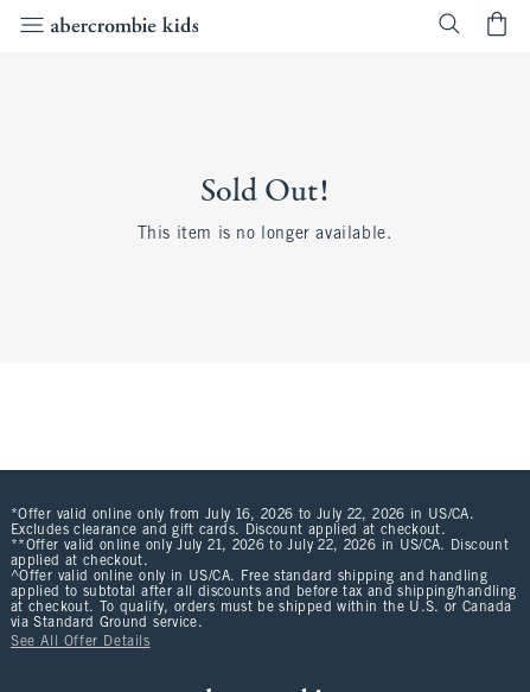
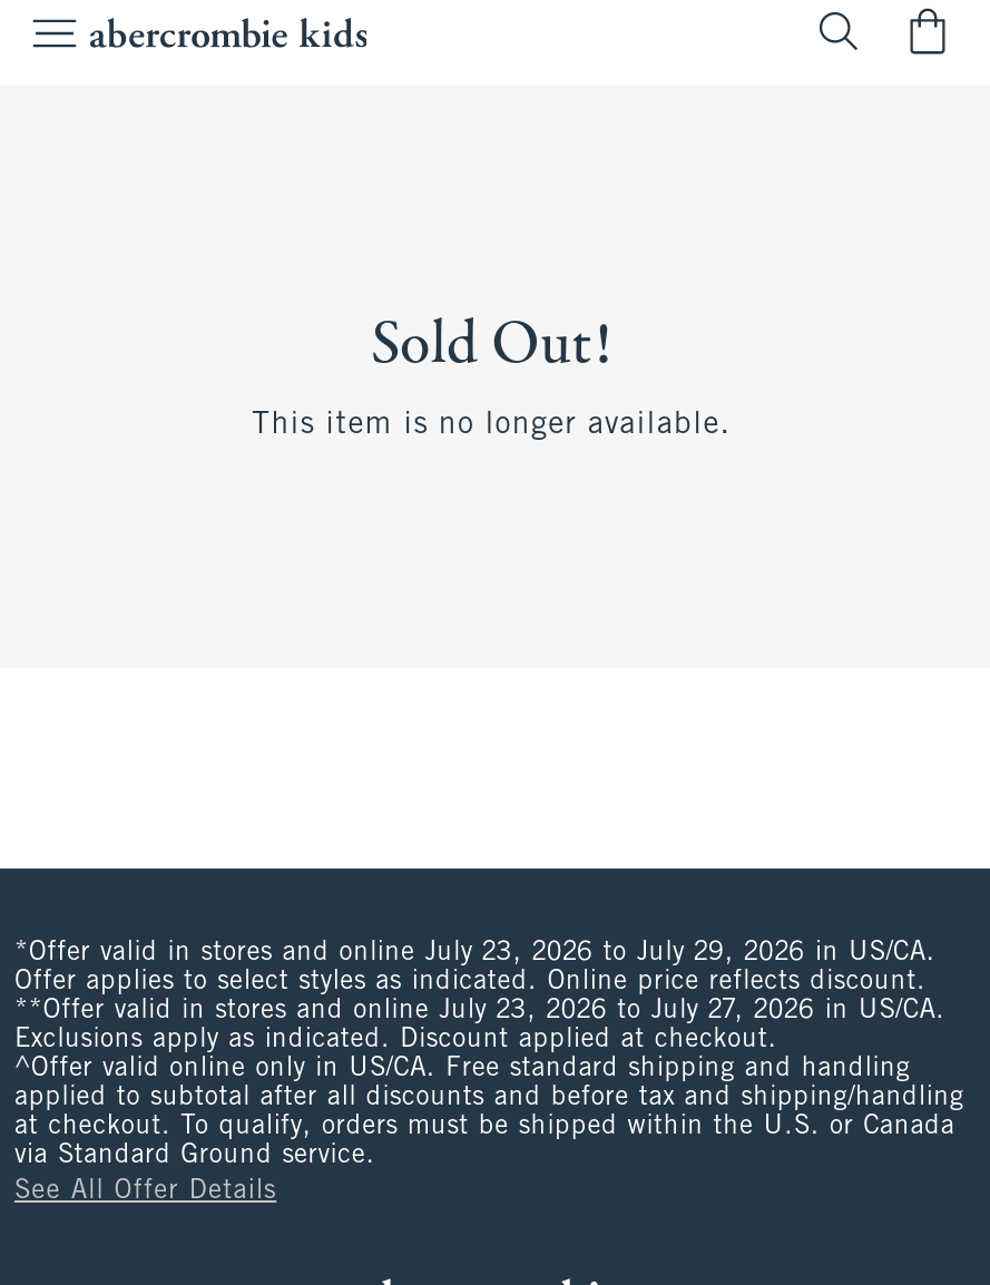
[11,508,509,569] *Offer valid online only from July 16, 2026 to July 22, 2026 in US/CA. | Excludes clearance and gift cards. Discount applied at checkout. | **Offer valid online only July 21, 2026 to July 22, 2026 in US/CA. Discount | applied at checkout. -> [14,940,945,1053] *Offer valid in stores and online July 23, 2026 to July 29, 2026 in US/CA. | Offer applies to select styles as indicated. Online price reflects discount. | **Offer valid in stores and online July 23, 2026 to July 27, 2026 in US/CA. | Exclusions apply as indicated. Discount applied at checkout.

